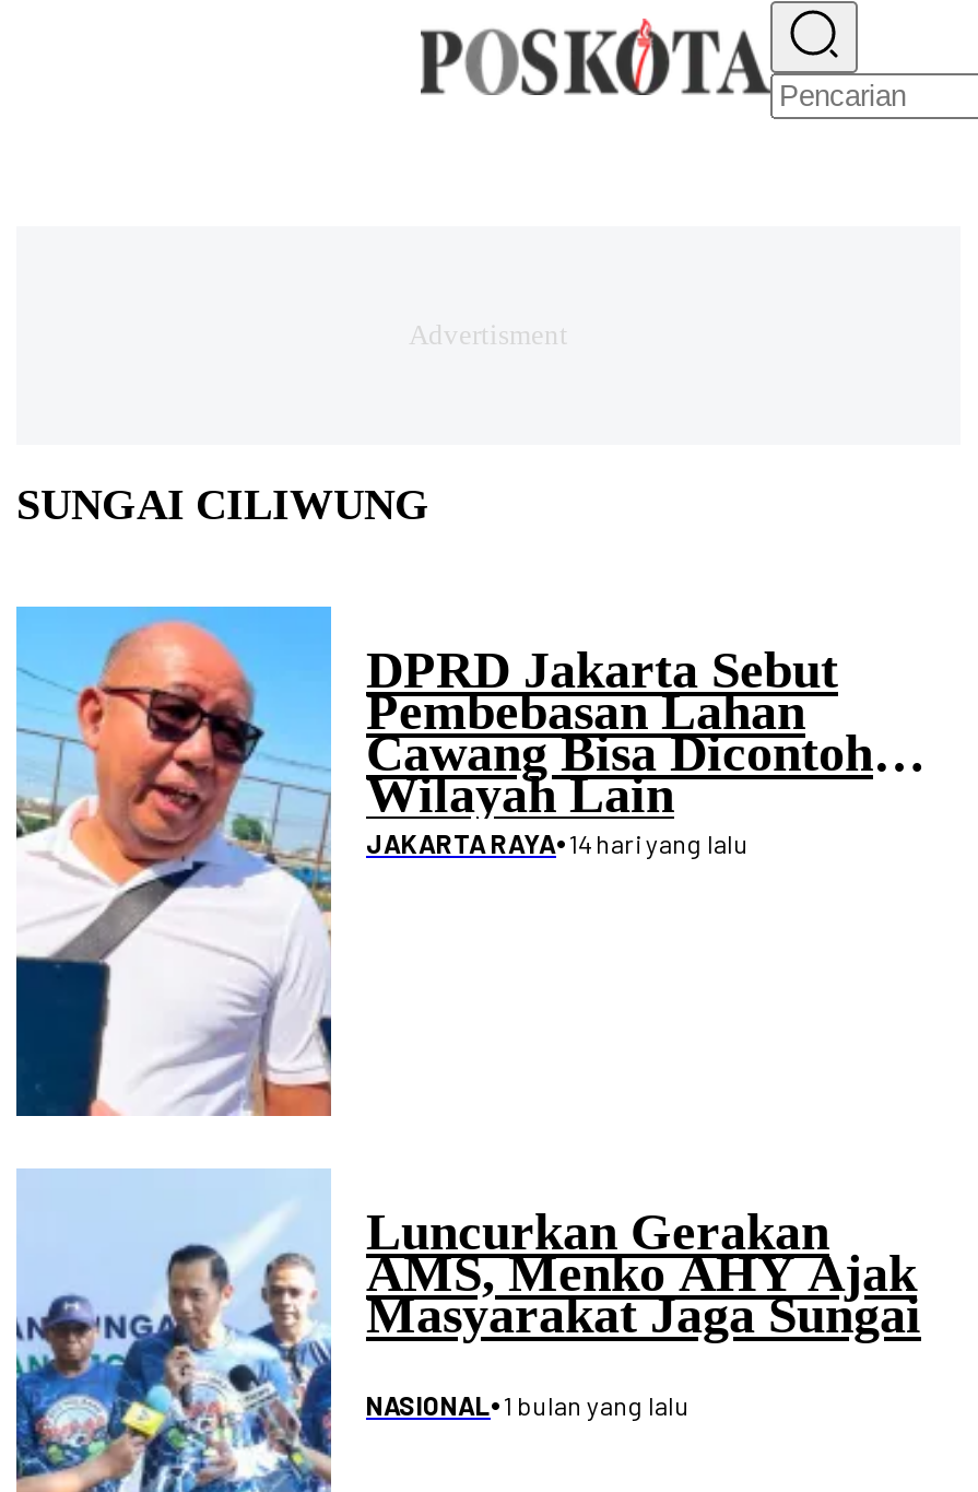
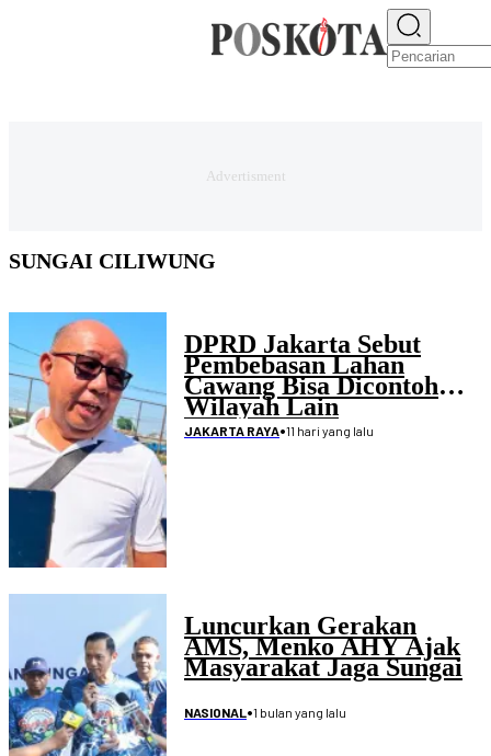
[366,819,749,861] JAKARTA RAYA•14 hari yang lalu -> [184,419,374,440] JAKARTA RAYA•11 hari yang lalu

